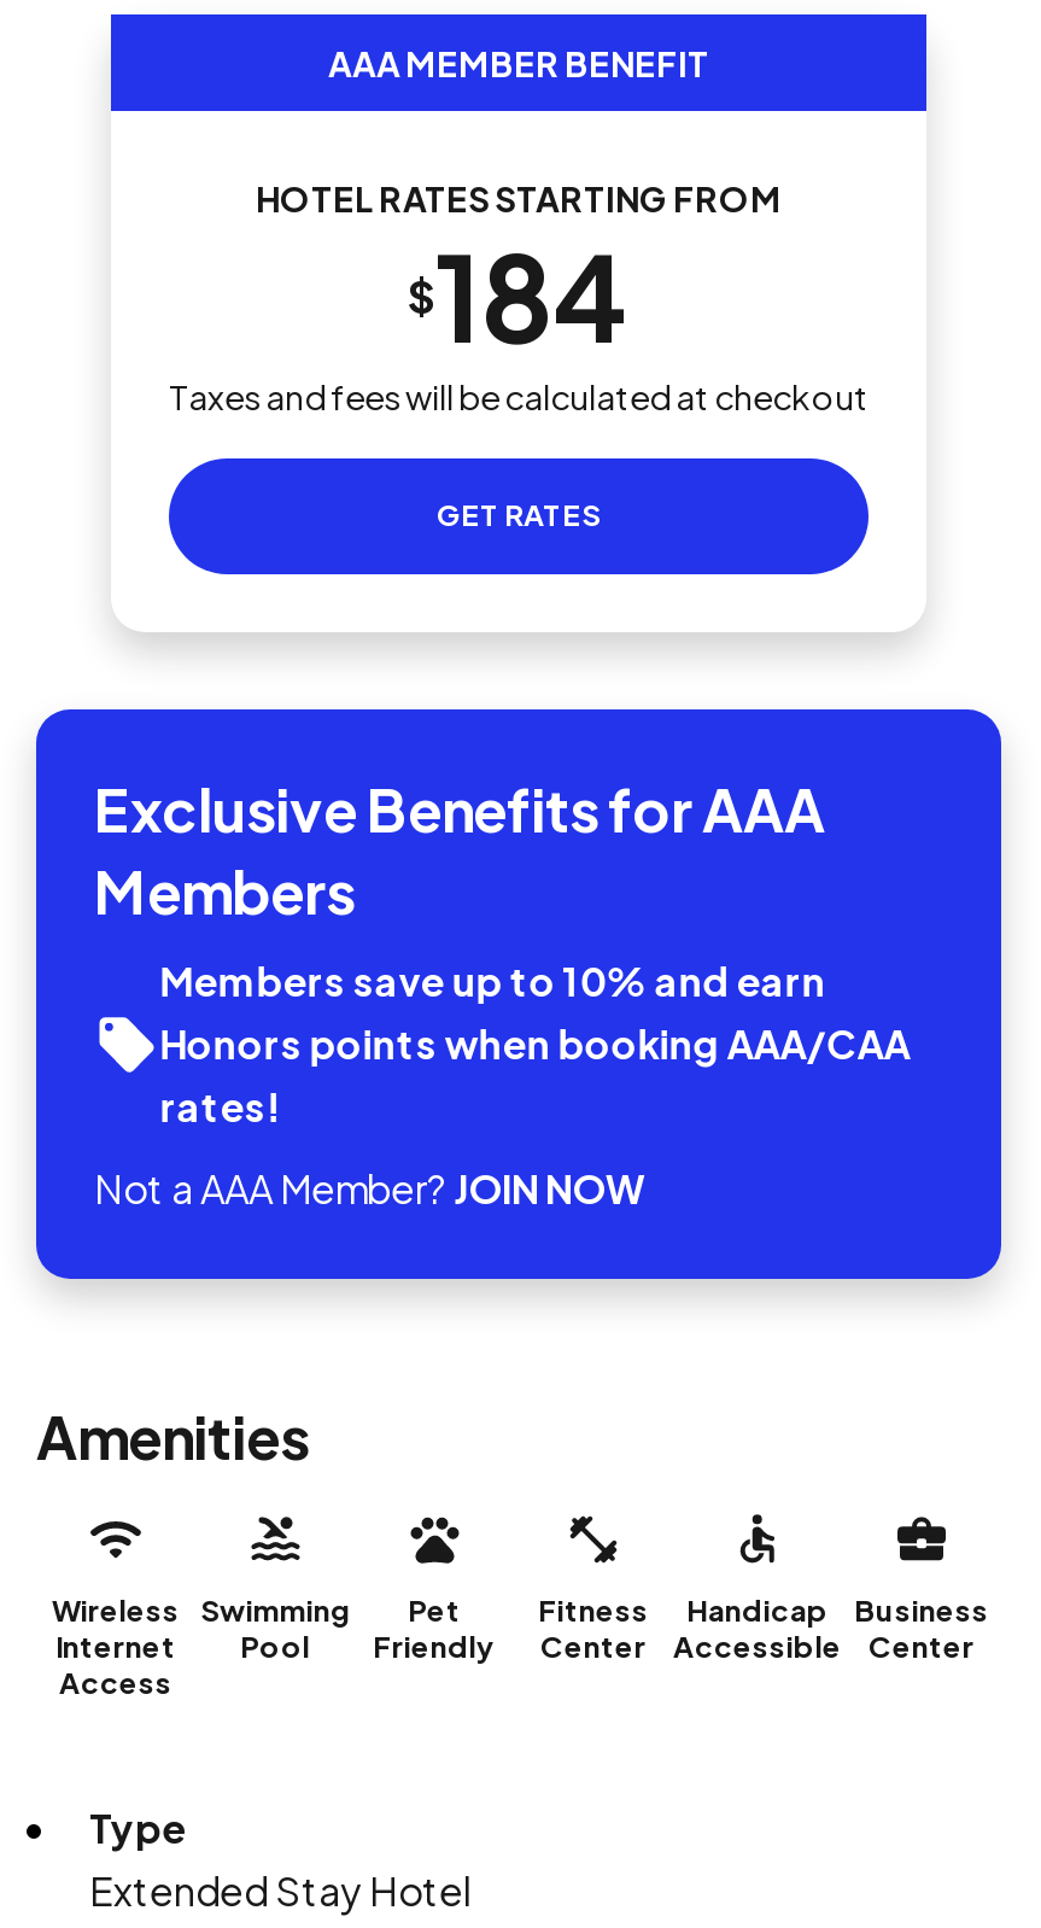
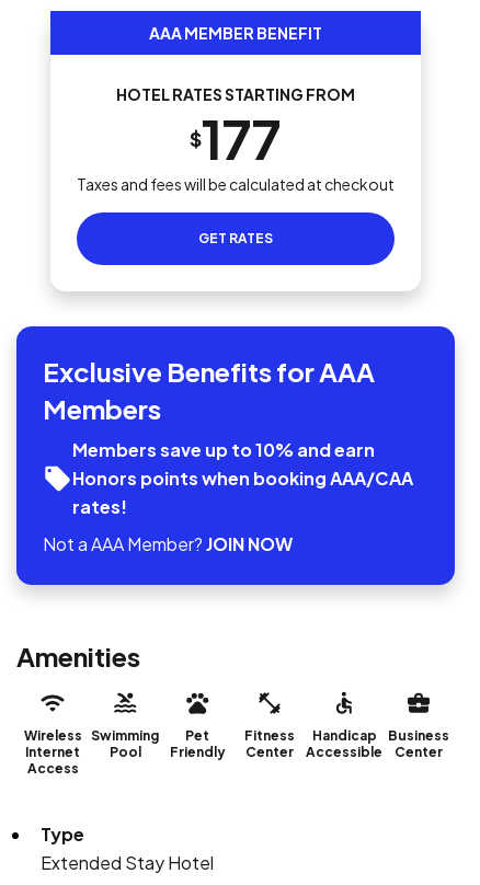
[408,222,630,369] $184 -> [190,105,282,172] $177

